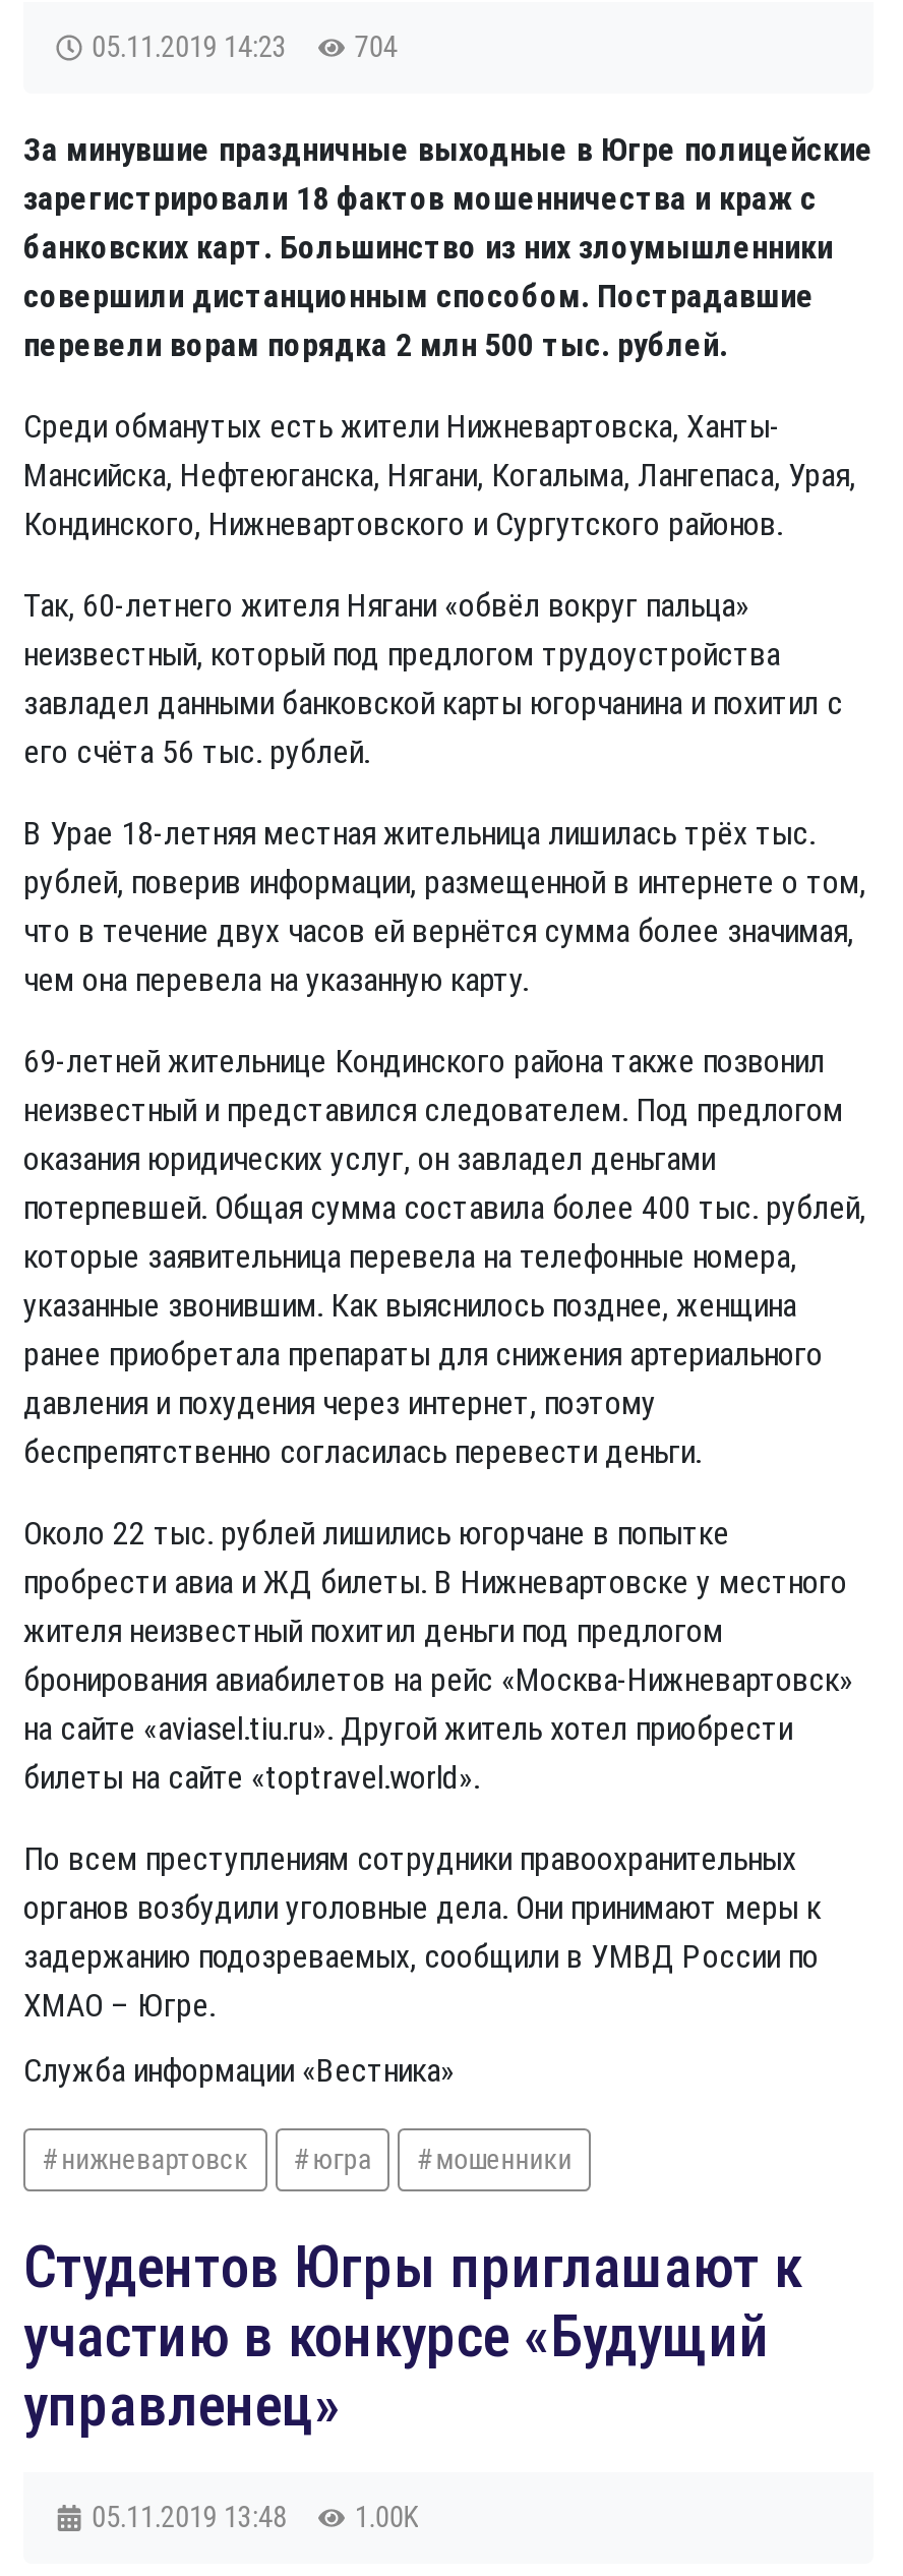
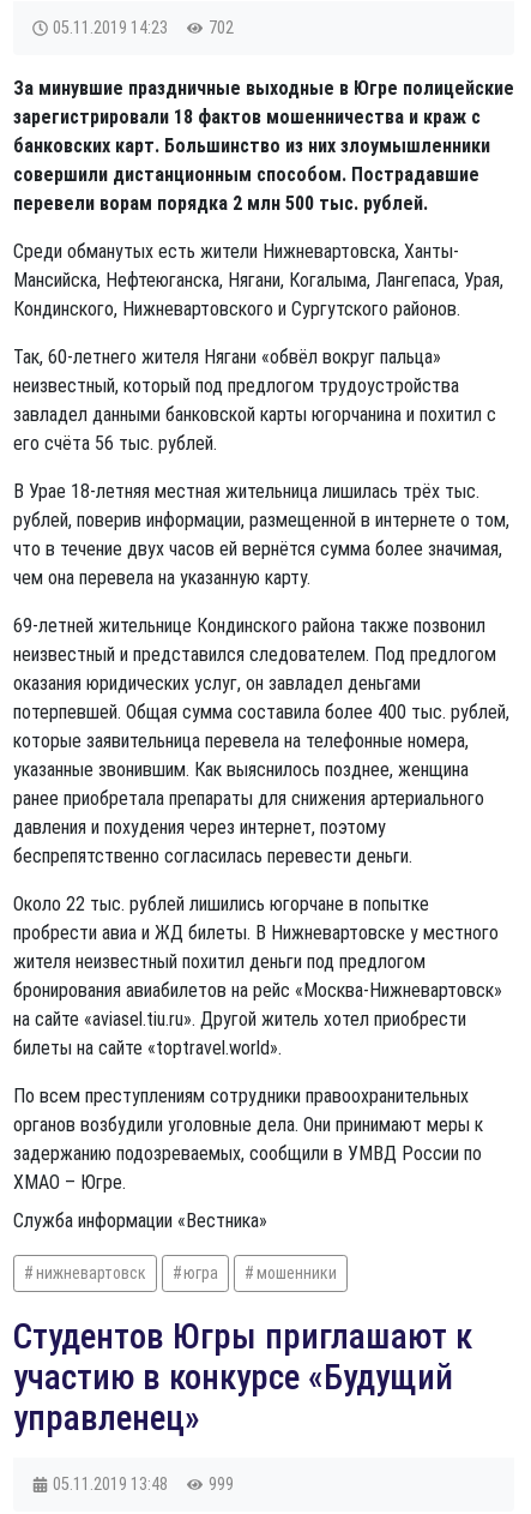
[91,31,397,65] 05.11.2019 14:23 704 -> [53,18,233,38] 05.11.2019 14:23 702
[91,2501,418,2535] 05.11.2019 13:48 1.00K -> [53,1474,233,1495] 05.11.2019 13:48 999

